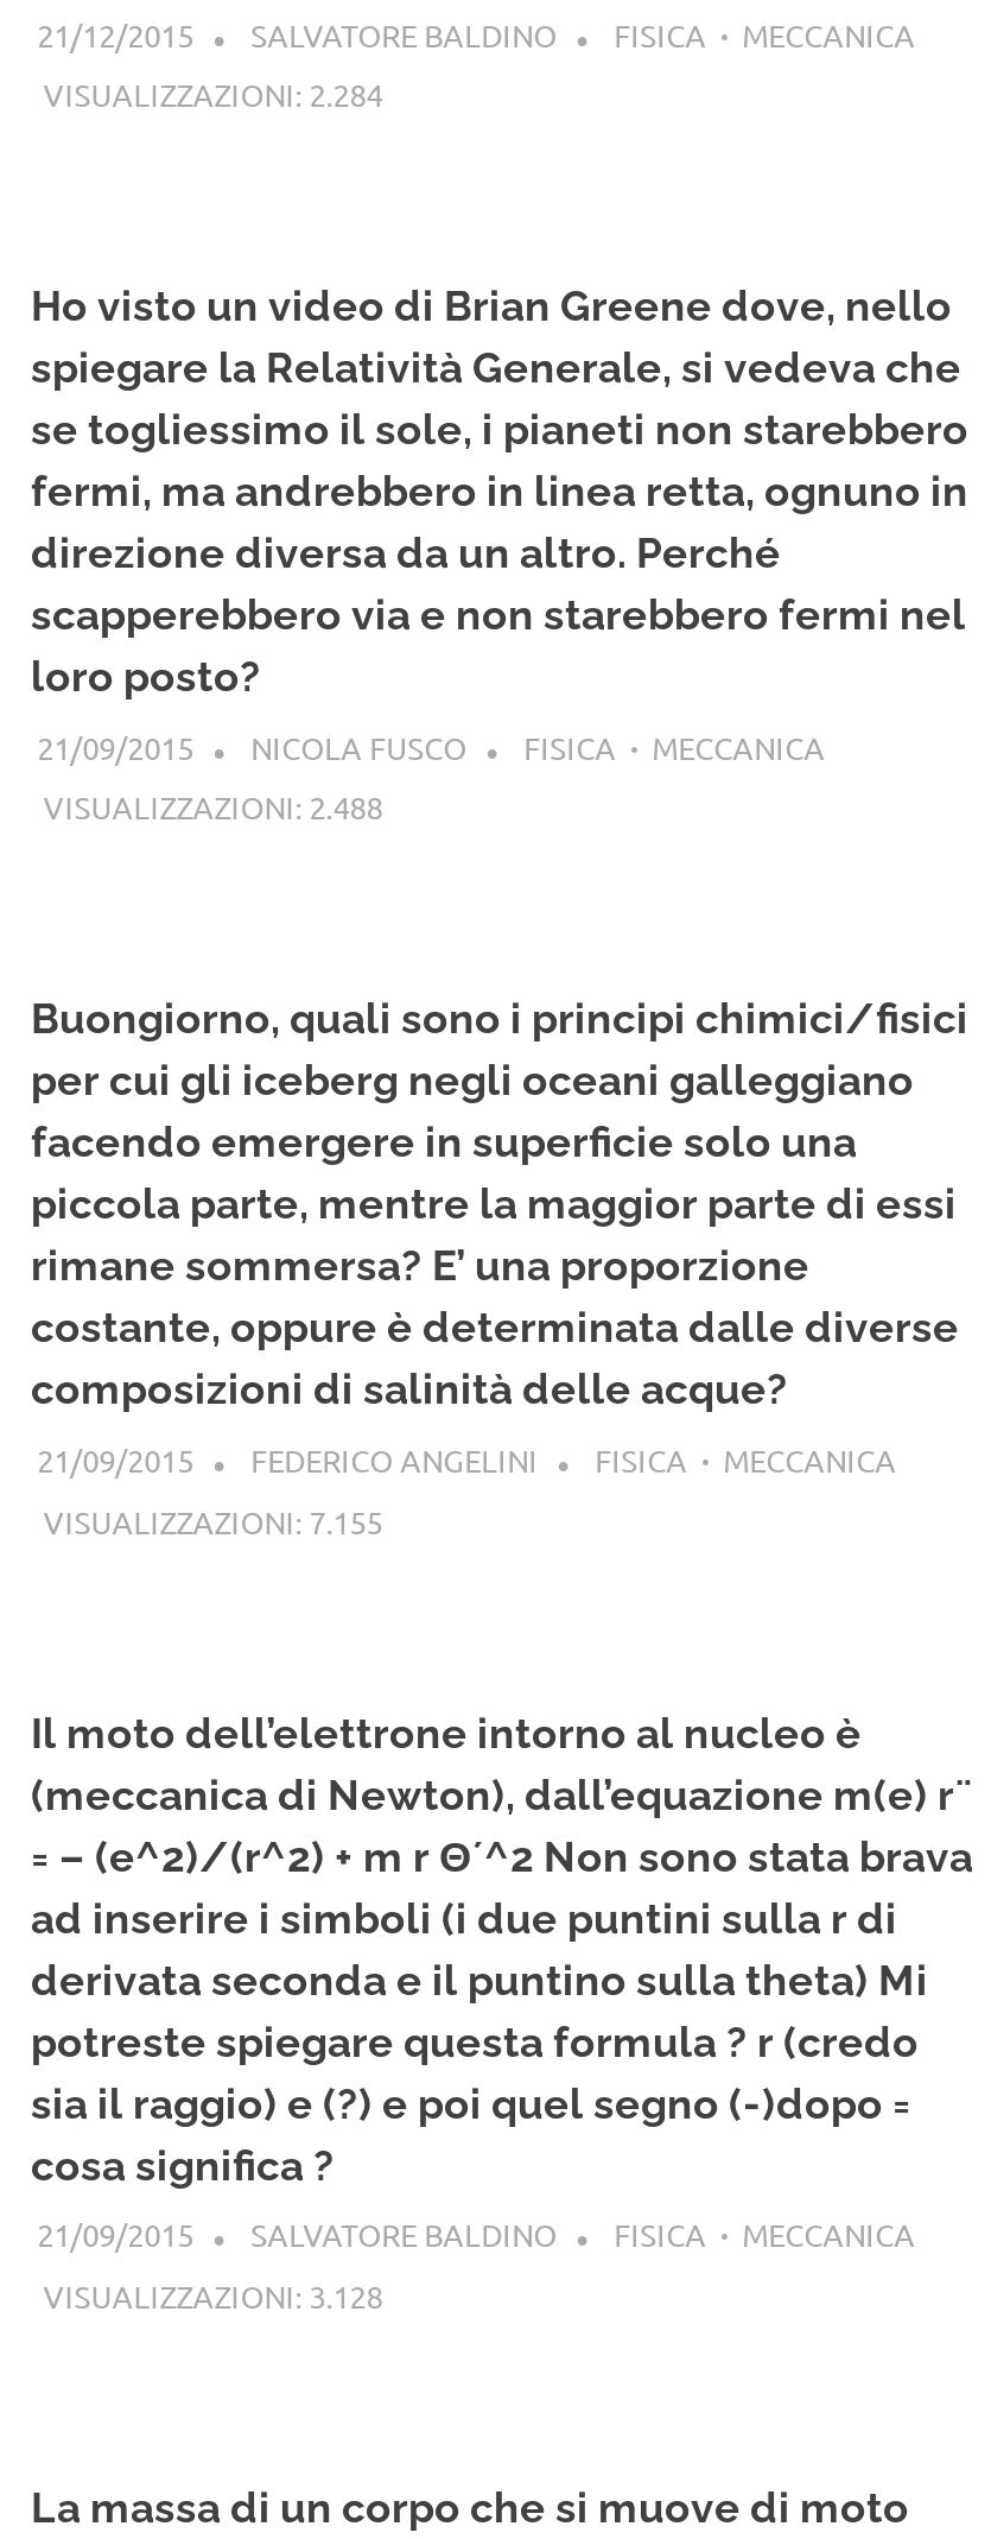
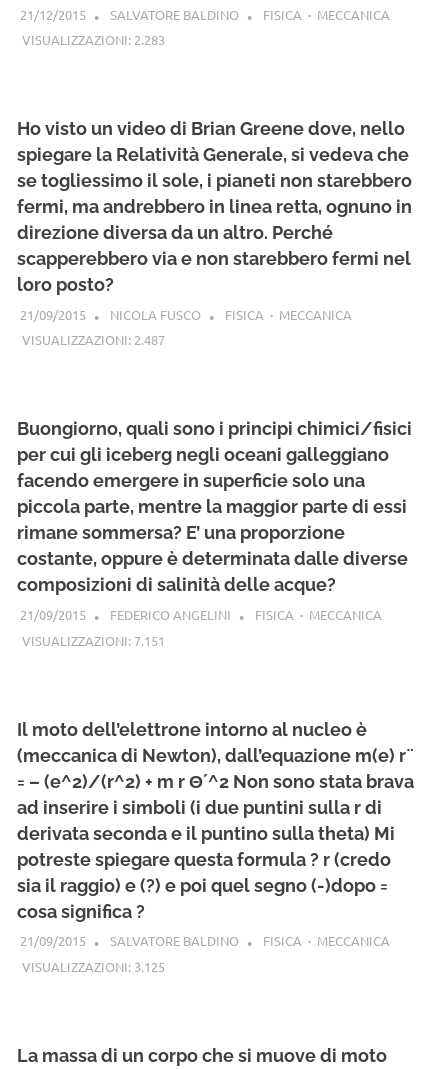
[43,74,383,114] VISUALIZZAZIONI: 2.284 -> [22,31,165,48] VISUALIZZAZIONI: 2.283
[43,787,383,827] VISUALIZZAZIONI: 2.488 -> [22,331,165,348] VISUALIZZAZIONI: 2.487
[43,1500,383,1540] VISUALIZZAZIONI: 7.155 -> [22,631,165,648] VISUALIZZAZIONI: 7.151
[43,2274,383,2315] VISUALIZZAZIONI: 3.128 -> [22,958,165,975] VISUALIZZAZIONI: 3.125

